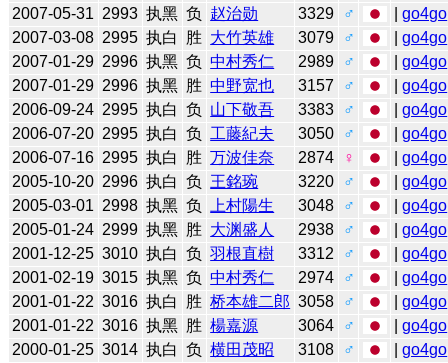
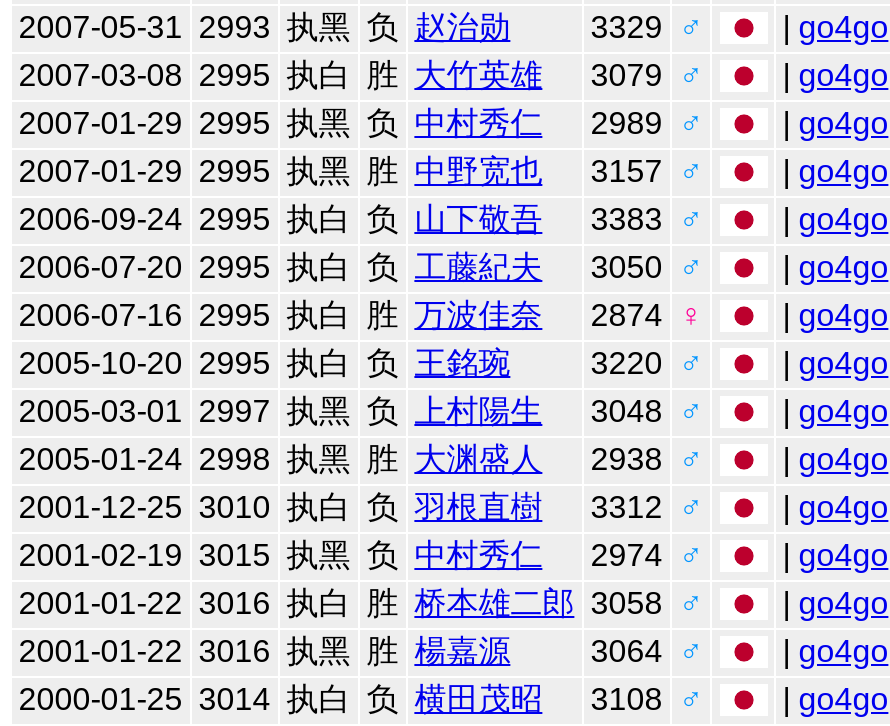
[12,53,274,70] 2007-01-29 2996 执黑 负 中村秀仁 -> [18,105,542,139] 2007-01-29 2995 执黑 负 中村秀仁
[12,77,274,94] 2007-01-29 2996 执黑 胜 中野宽也 -> [18,153,542,187] 2007-01-29 2995 执黑 胜 中野宽也
[12,173,258,190] 2005-10-20 2996 执白 负 王銘琬 -> [18,345,510,379] 2005-10-20 2995 执白 负 王銘琬
[12,197,274,214] 2005-03-01 2998 执黑 负 上村陽生 -> [18,393,542,427] 2005-03-01 2997 执黑 负 上村陽生
[12,221,274,238] 2005-01-24 2999 执黑 胜 大渊盛人 -> [18,441,542,475] 2005-01-24 2998 执黑 胜 大渊盛人

